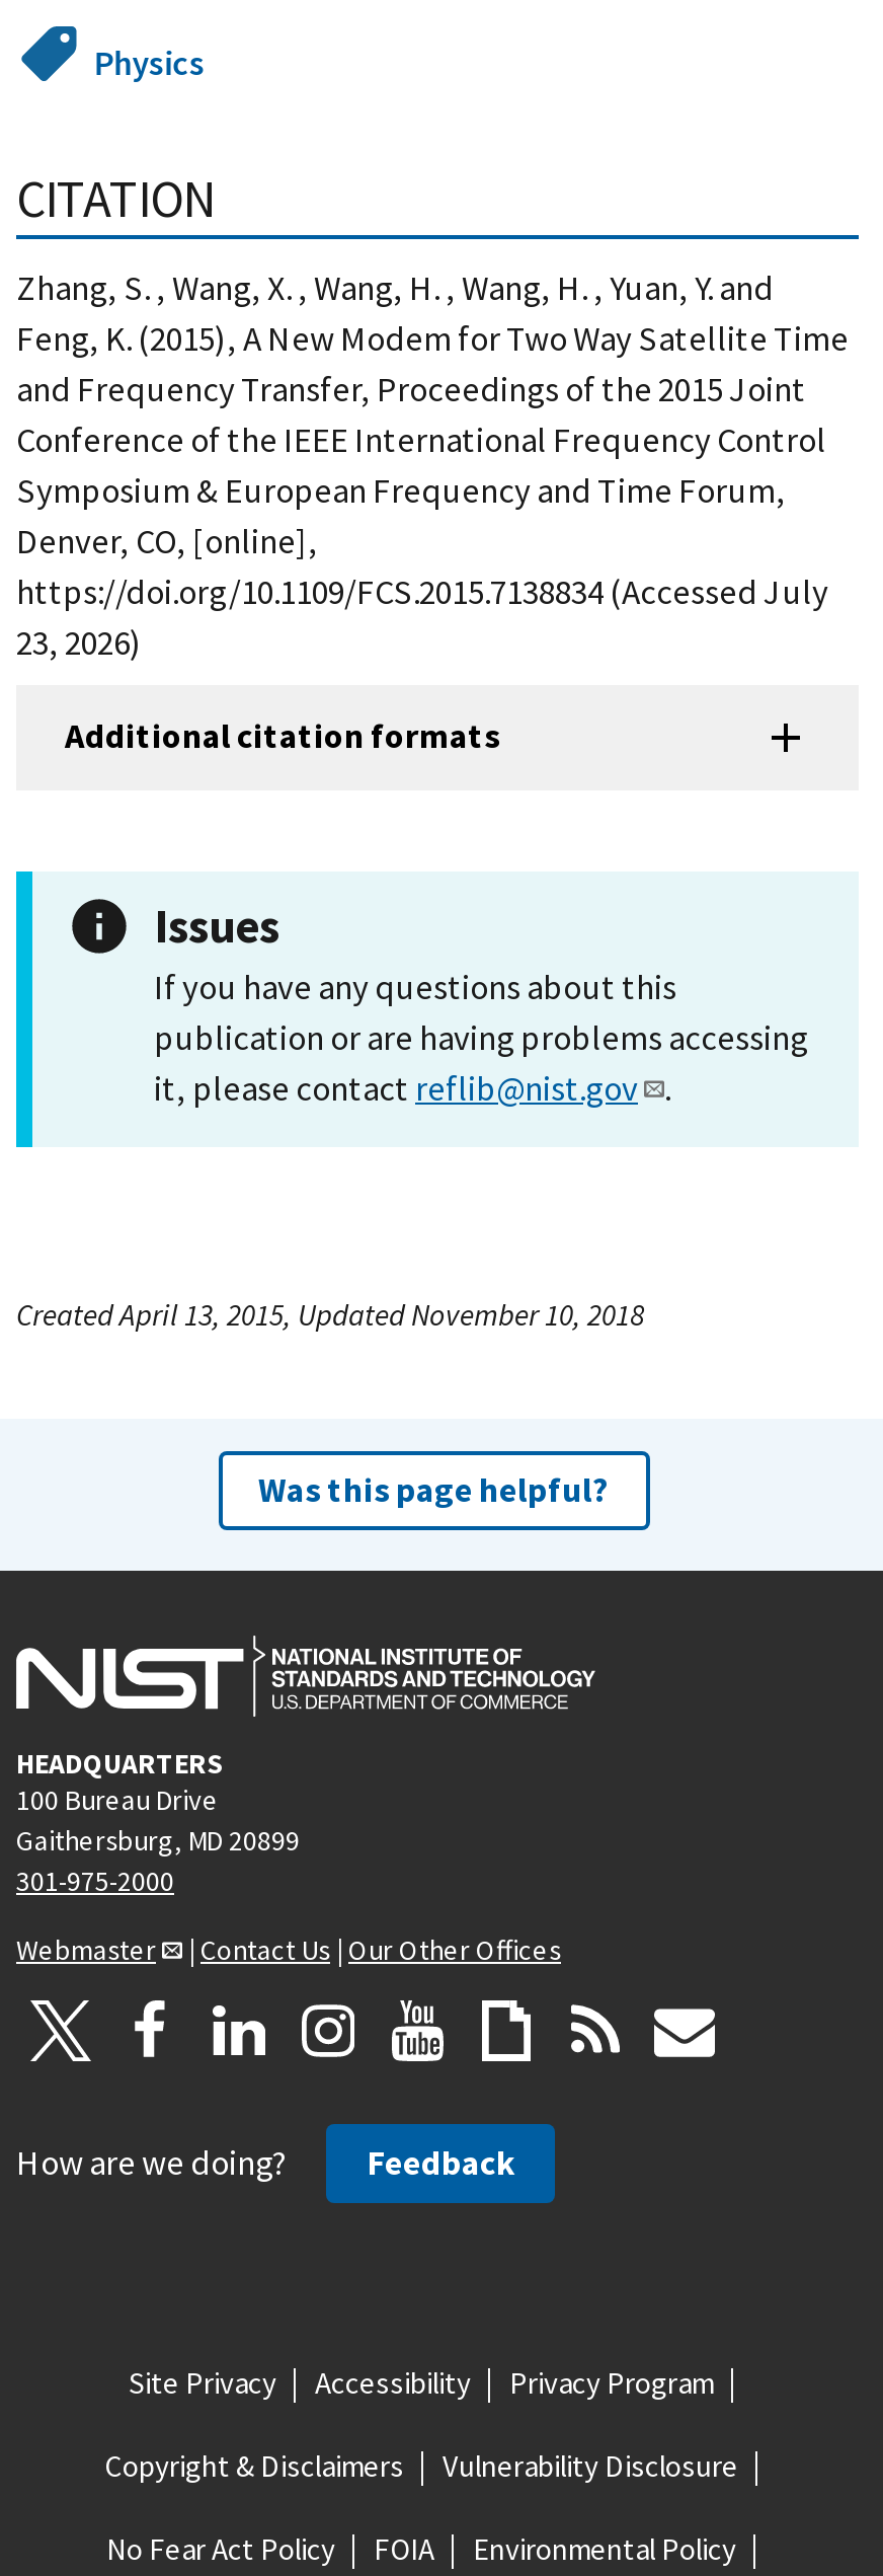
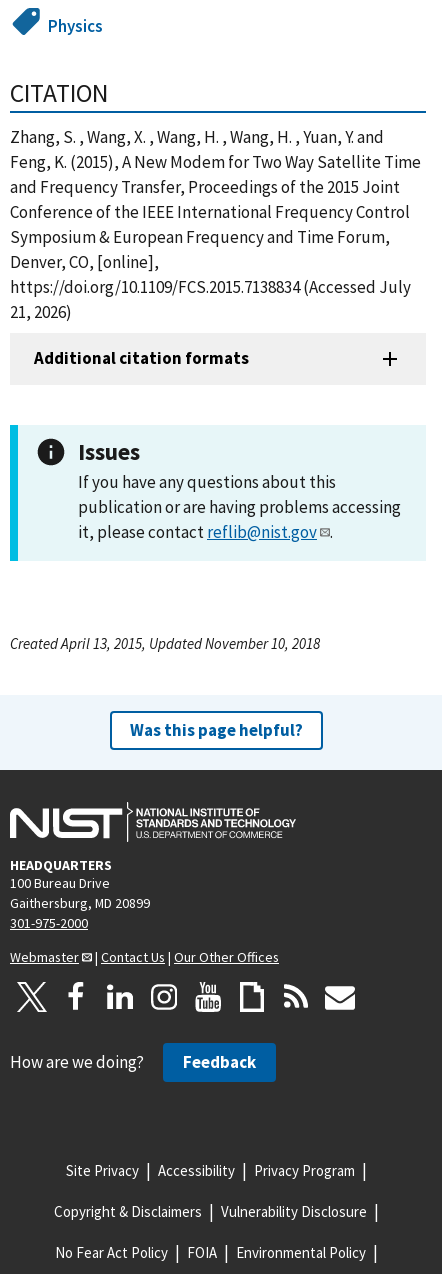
[16,620,142,665] 23, 2026) -> [10,301,72,323] 21, 2026)

